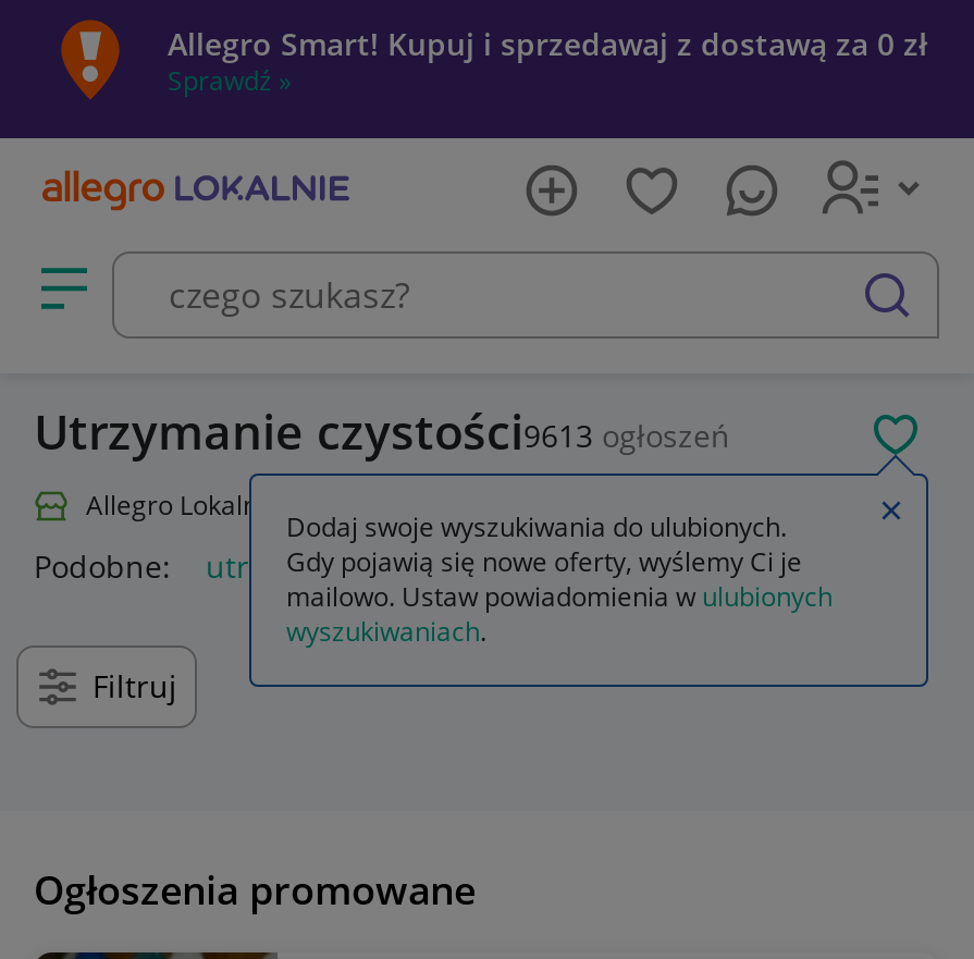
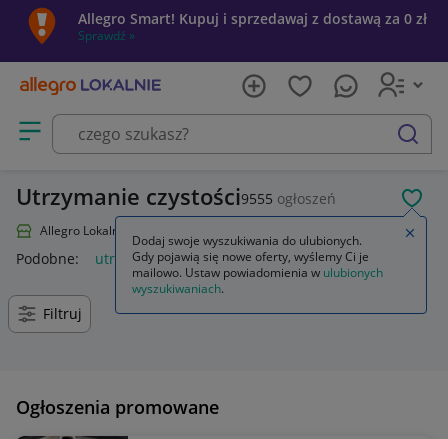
[34,397,730,463] Utrzymanie czystości9613 ogłoszeń -> [16,181,336,211] Utrzymanie czystości9555 ogłoszeń

